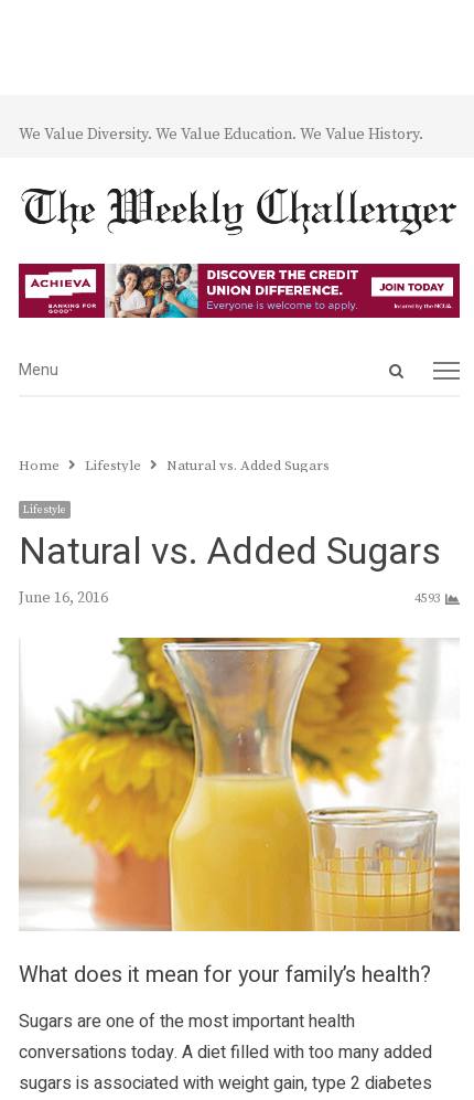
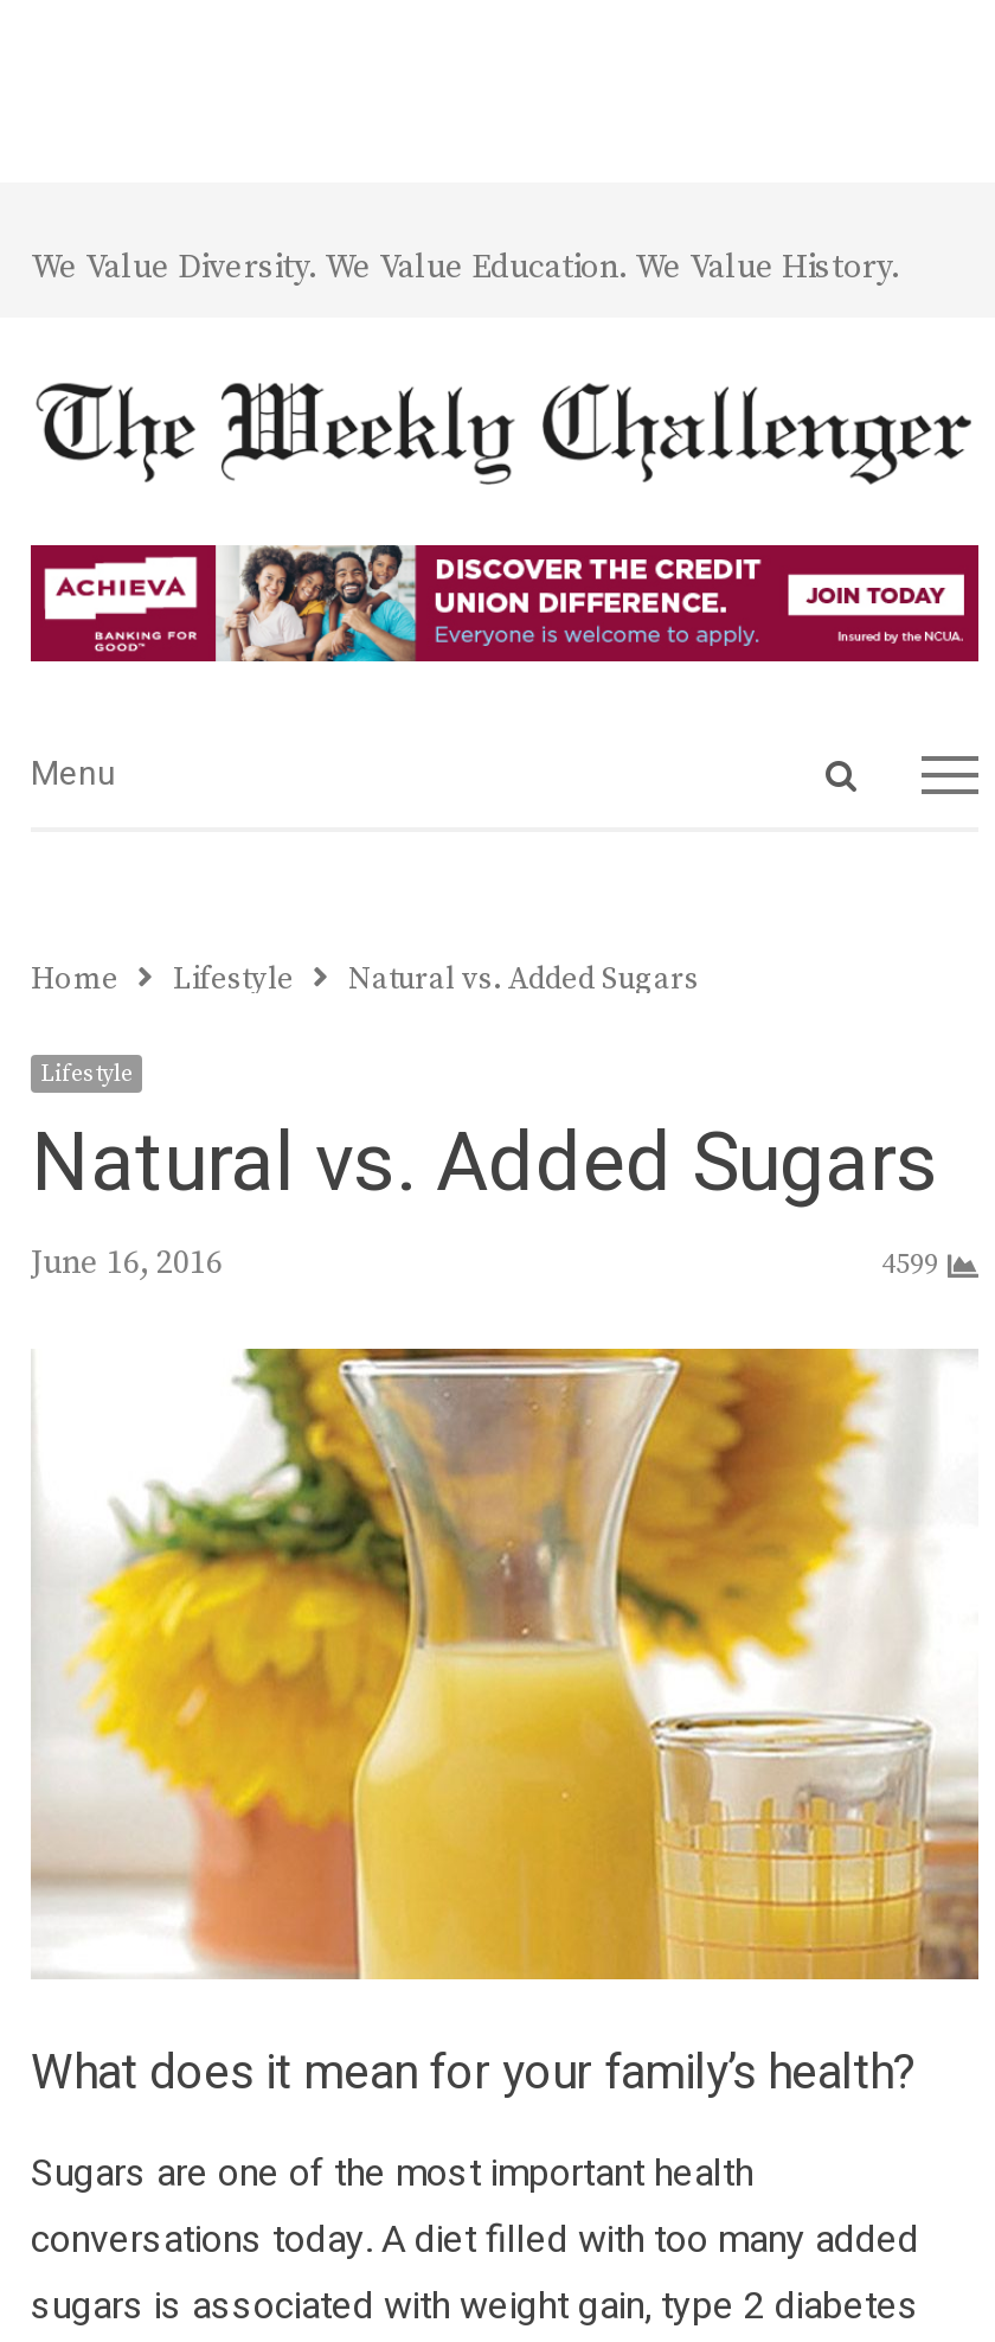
[414,591,441,607] 4593 -> [881,1248,938,1283] 4599

